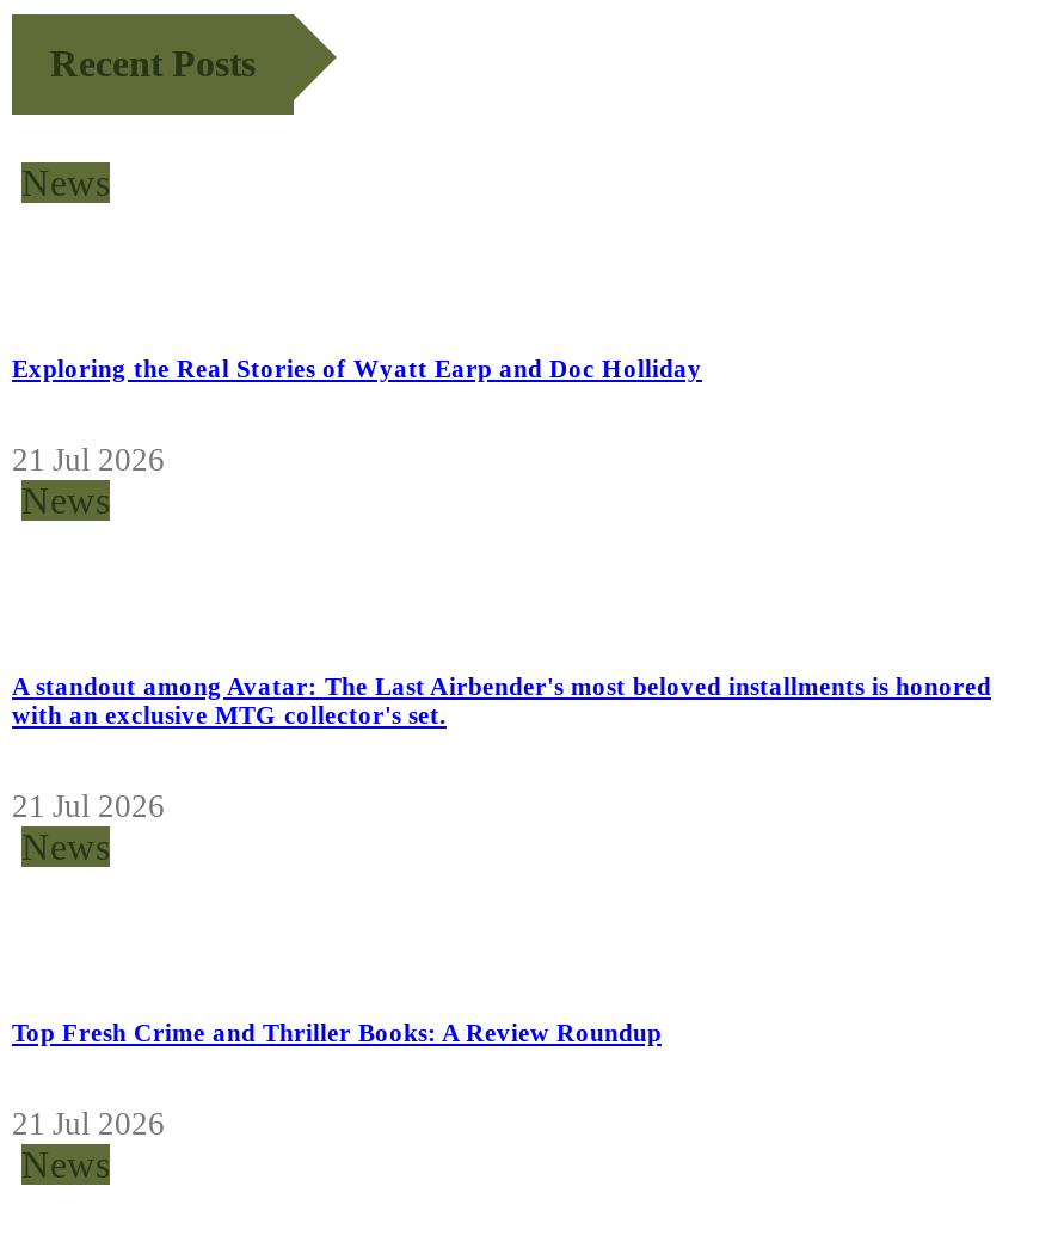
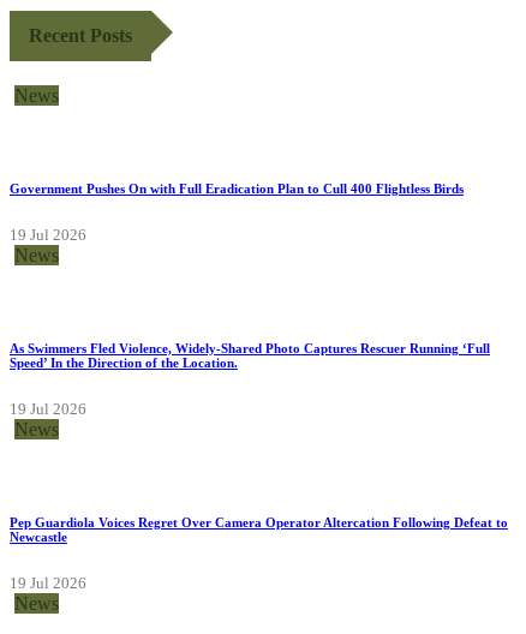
[12,354,702,383] Exploring the Real Stories of Wyatt Earp and Doc Holliday -> [10,182,464,196] Government Pushes On with Full Eradication Plan to Cull 400 Flightless Birds
[12,443,165,478] 21 Jul 2026 -> [10,226,86,244] 19 Jul 2026
[12,672,991,729] A standout among Avatar: The Last Airbender's most beloved installments is honored | with an exclusive MTG collector's set. -> [10,341,490,370] As Swimmers Fled Violence, Widely-Shared Photo Captures Rescuer Running ‘Full | Speed’ In the Direction of the Location.
[12,789,165,825] 21 Jul 2026 -> [10,400,86,418] 19 Jul 2026
[12,1018,662,1047] Top Fresh Crime and Thriller Books: A Review Roundup -> [10,515,508,544] Pep Guardiola Voices Regret Over Camera Operator Altercation Following Defeat to | Newcastle
[12,1106,165,1142] 21 Jul 2026 -> [10,574,86,592] 19 Jul 2026

